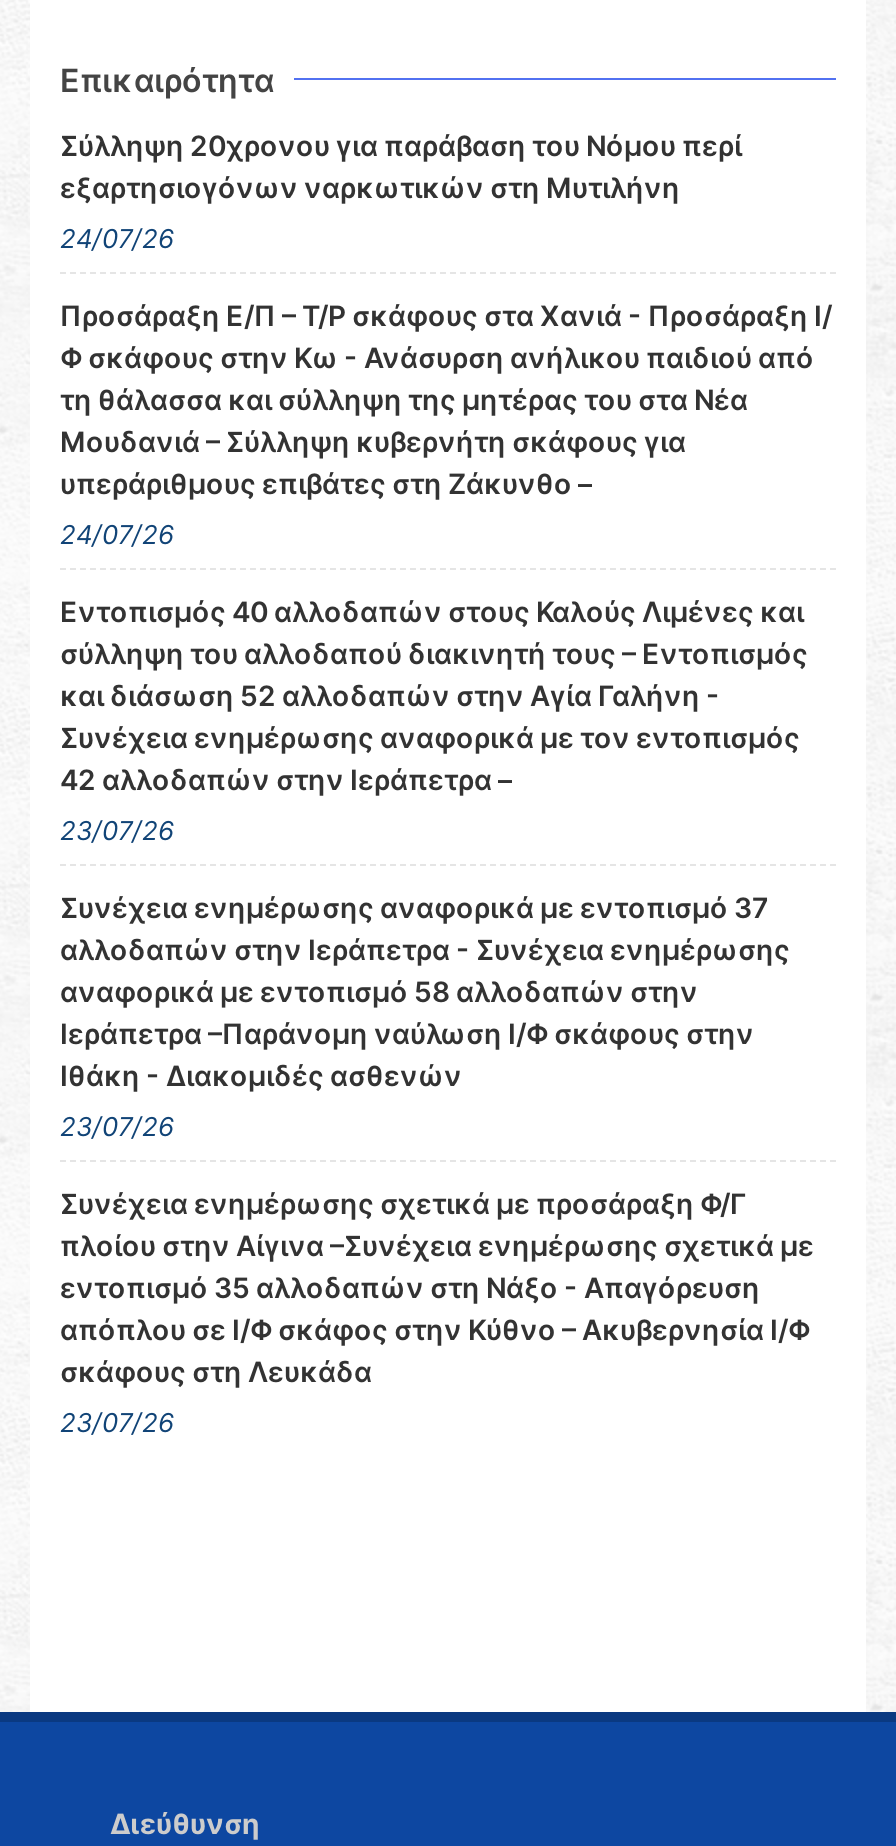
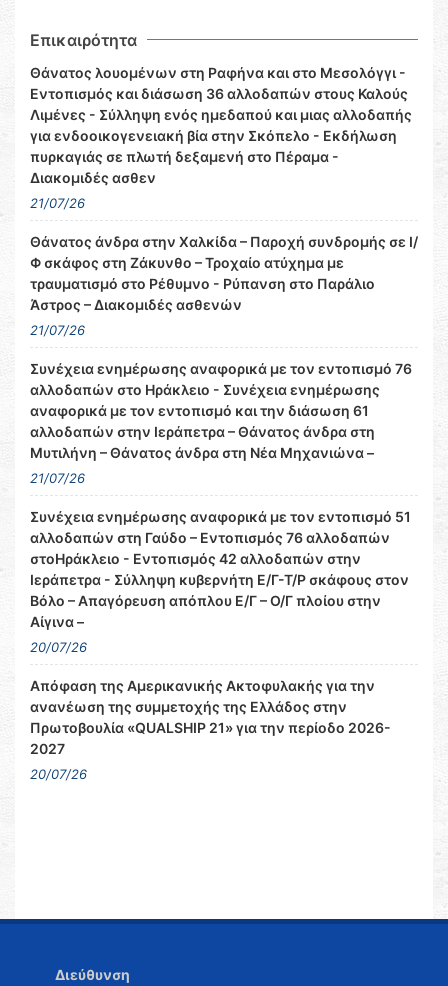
[60,128,742,204] Σύλληψη 20χρονου για παράβαση του Νόμου περί | εξαρτησιογόνων ναρκωτικών στη Μυτιλήνη -> [30,64,412,186] Θάνατος λουομένων στη Ραφήνα και στο Μεσολόγγι - | Εντοπισμός και διάσωση 36 αλλοδαπών στους Καλούς | Λιμένες - Σύλληψη ενός ημεδαπού και μιας αλλοδαπής | για ενδοοικογενειακή βία στην Σκόπελο - Εκδήλωση | πυρκαγιάς σε πλωτή δεξαμενή στο Πέραμα - | Διακομιδές ασθεν
[60,222,174,254] 24/07/26 -> [30,195,85,211] 21/07/26
[60,298,832,500] Προσάραξη Ε/Π – Τ/Ρ σκάφους στα Χανιά - Προσάραξη Ι/ | Φ σκάφους στην Κω - Ανάσυρση ανήλικου παιδιού από | τη θάλασσα και σύλληψη της μητέρας του στα Νέα | Μουδανιά – Σύλληψη κυβερνήτη σκάφους για | υπεράριθμους επιβάτες στη Ζάκυνθο – -> [30,233,418,313] Θάνατος άνδρα στην Χαλκίδα – Παροχή συνδρομής σε Ι/ | Φ σκάφος στη Ζάκυνθο – Τροχαίο ατύχημα με | τραυματισμό στο Ρέθυμνο - Ρύπανση στο Παράλιο | Άστρος – Διακομιδές ασθενών
[60,518,174,550] 24/07/26 -> [30,322,85,338] 21/07/26
[60,594,808,796] Εντοπισμός 40 αλλοδαπών στους Καλούς Λιμένες και | σύλληψη του αλλοδαπού διακινητή τους – Εντοπισμός | και διάσωση 52 αλλοδαπών στην Αγία Γαλήνη - | Συνέχεια ενημέρωσης αναφορικά με τον εντοπισμός | 42 αλλοδαπών στην Ιεράπετρα – -> [30,360,412,461] Συνέχεια ενημέρωσης αναφορικά με τον εντοπισμό 76 | αλλοδαπών στo Ηράκλειο - Συνέχεια ενημέρωσης | αναφορικά με τον εντοπισμό και την διάσωση 61 | αλλοδαπών στην Ιεράπετρα – Θάνατος άνδρα στη | Μυτιλήνη – Θάνατος άνδρα στη Νέα Μηχανιώνα –
[60,814,174,846] 23/07/26 -> [30,470,85,486] 21/07/26
[60,890,790,1092] Συνέχεια ενημέρωσης αναφορικά με εντοπισμό 37 | αλλοδαπών στην Ιεράπετρα - Συνέχεια ενημέρωσης | αναφορικά με εντοπισμό 58 αλλοδαπών στην | Ιεράπετρα –Παράνομη ναύλωση Ι/Φ σκάφους στην | Ιθάκη - Διακομιδές ασθενών -> [30,508,411,630] Συνέχεια ενημέρωσης αναφορικά με τον εντοπισμό 51 | αλλοδαπών στη Γαύδο – Εντοπισμός 76 αλλοδαπών | στoΗράκλειο - Εντοπισμός 42 αλλοδαπών στην | Ιεράπετρα - Σύλληψη κυβερνήτη Ε/Γ-Τ/Ρ σκάφους στον | Βόλο – Απαγόρευση απόπλου Ε/Γ – Ο/Γ πλοίου στην | Αίγινα –
[60,1110,174,1142] 23/07/26 -> [30,639,87,655] 20/07/26
[60,1186,814,1388] Συνέχεια ενημέρωσης σχετικά με προσάραξη Φ/Γ | πλοίου στην Αίγινα –Συνέχεια ενημέρωσης σχετικά με | εντοπισμό 35 αλλοδαπών στη Νάξο - Απαγόρευση | απόπλου σε Ι/Φ σκάφος στην Κύθνο – Ακυβερνησία Ι/Φ | σκάφους στη Λευκάδα -> [30,677,391,757] Απόφαση της Αμερικανικής Ακτοφυλακής για την | ανανέωση της συμμετοχής της Ελλάδος στην | Πρωτοβουλία «QUALSHIP 21» για την περίοδο 2026- | 2027
[60,1406,174,1438] 23/07/26 -> [30,766,87,782] 20/07/26

